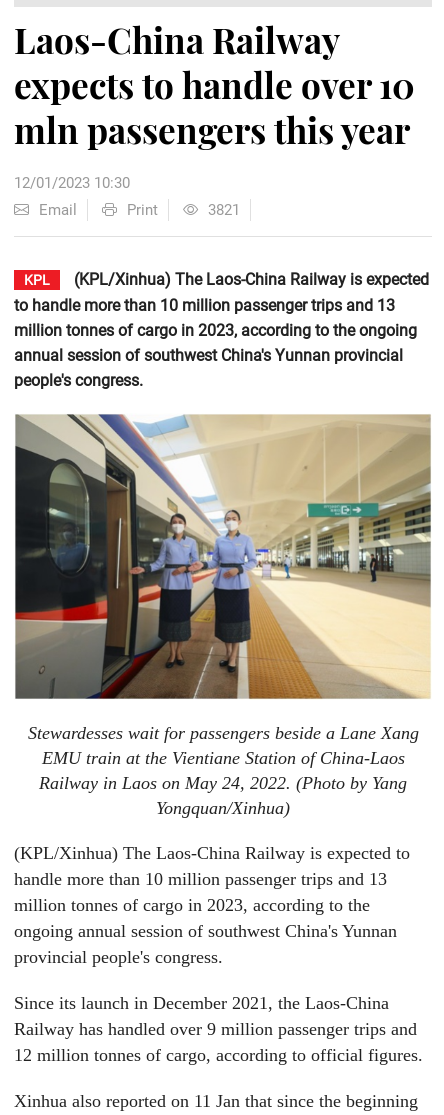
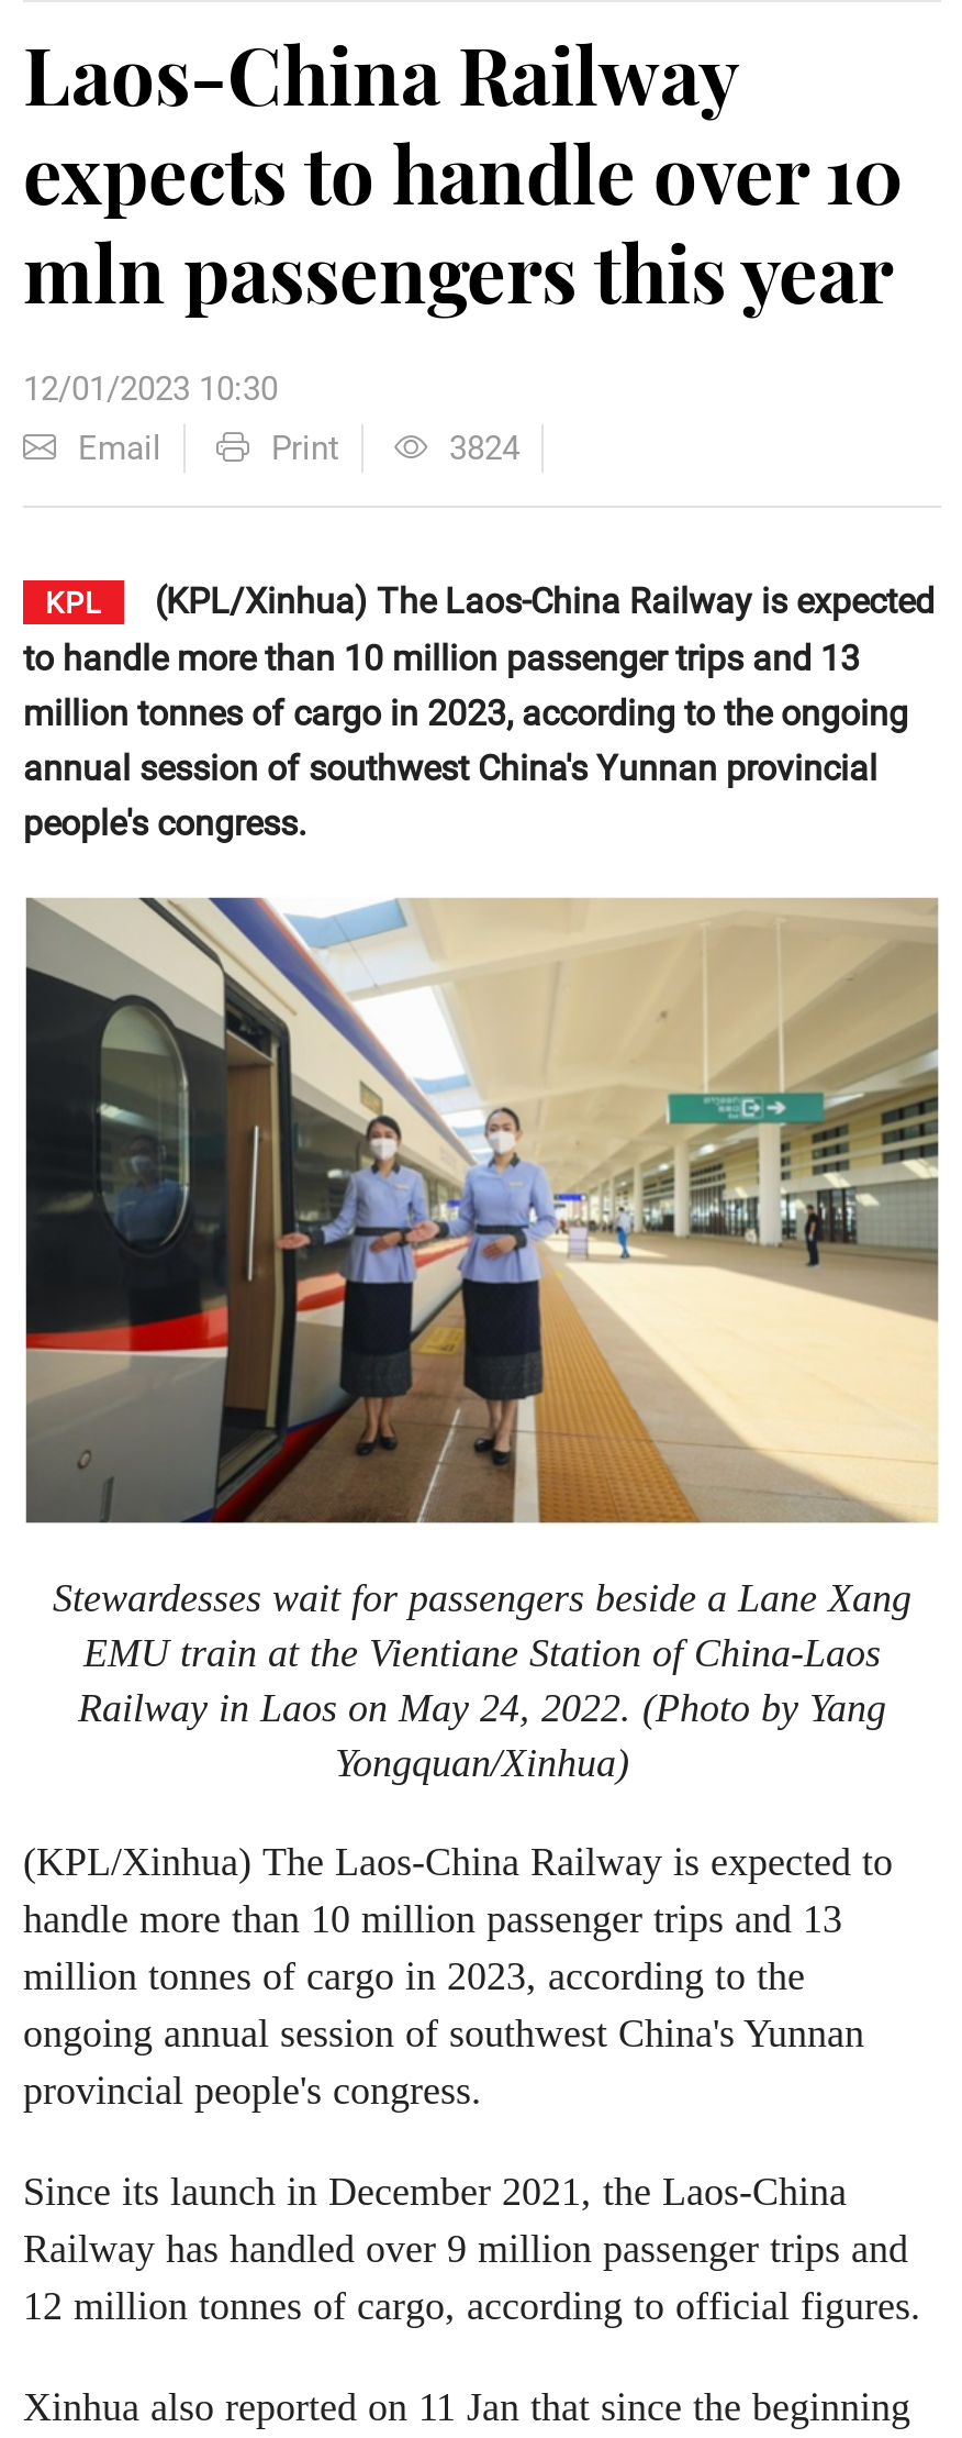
[208,201,240,219] 3821 -> [449,429,519,468] 3824

